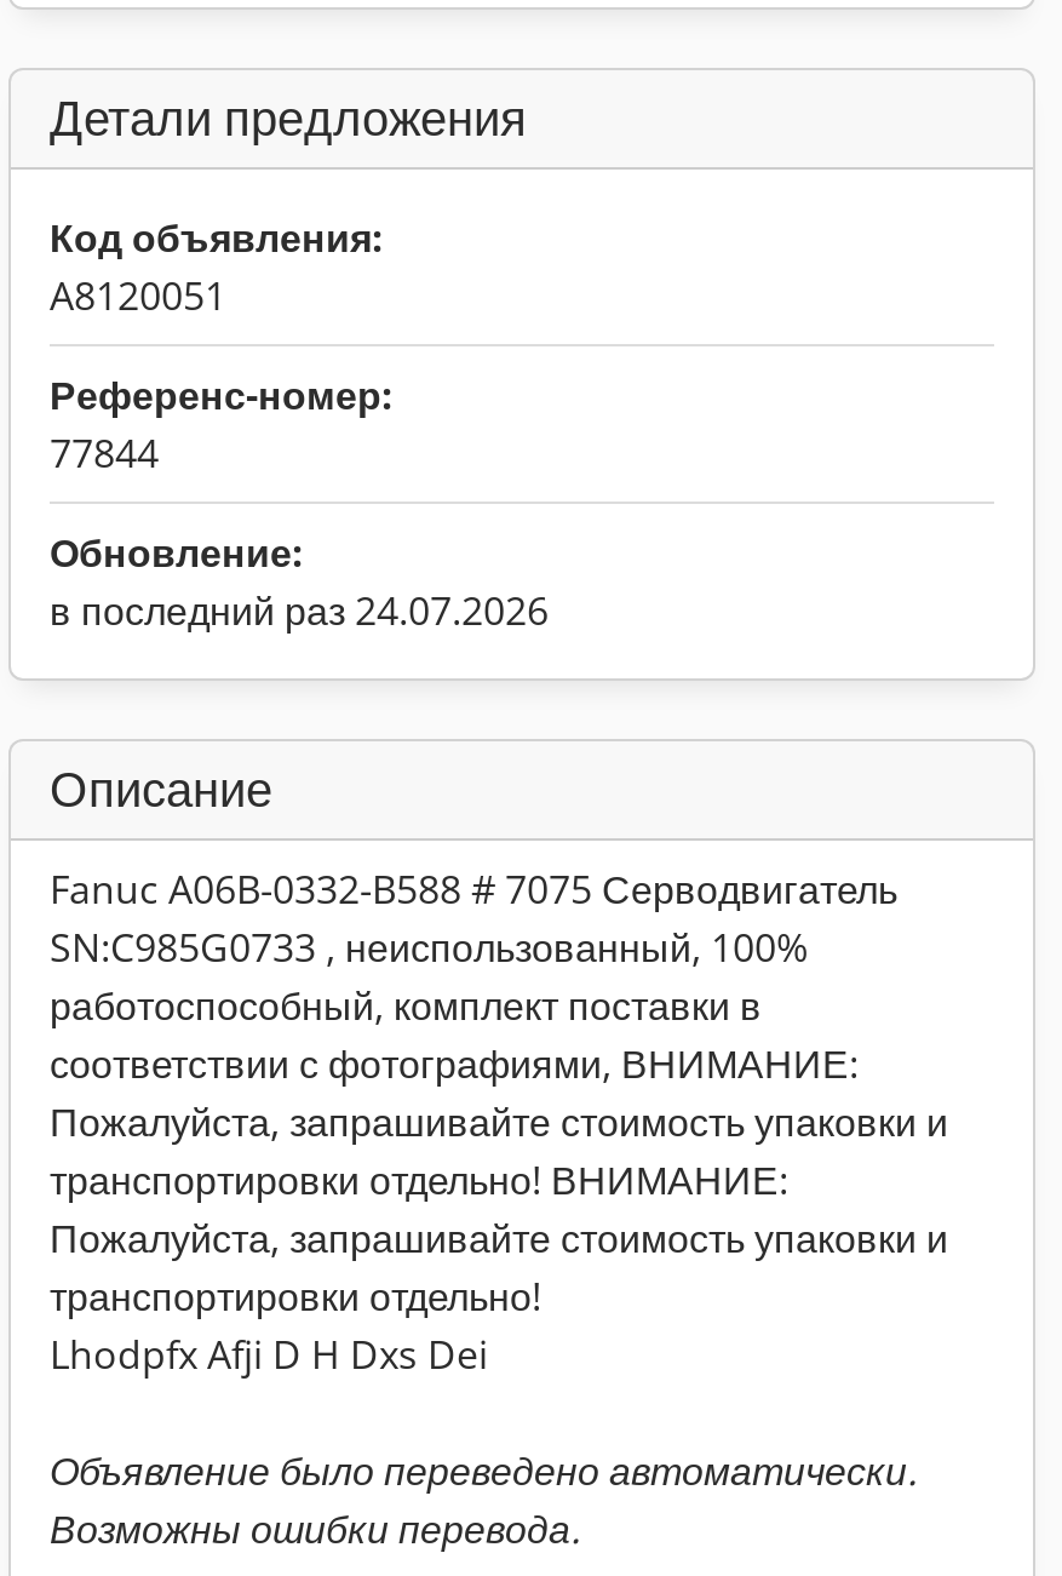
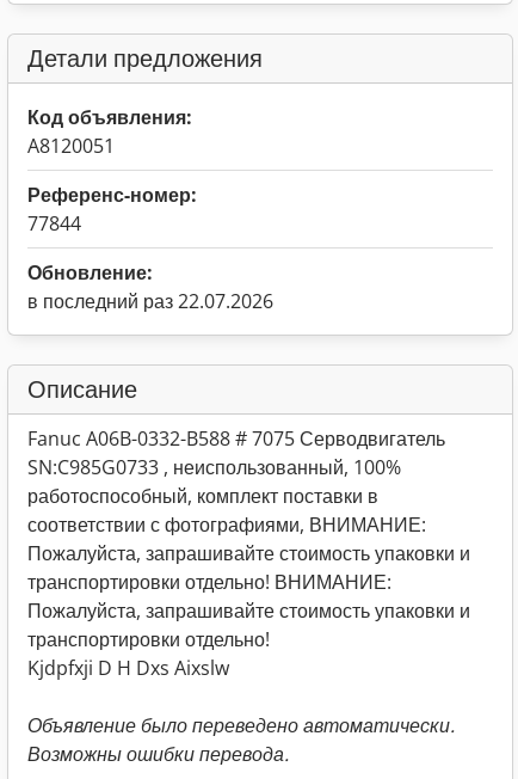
[50,584,549,637] в последний раз 24.07.2026 -> [27,288,273,314] в последний раз 22.07.2026
[50,1328,488,1381] Lhodpfx Afji D H Dxs Dei -> [27,655,229,681] Kjdpfxji D H Dxs Aixslw

